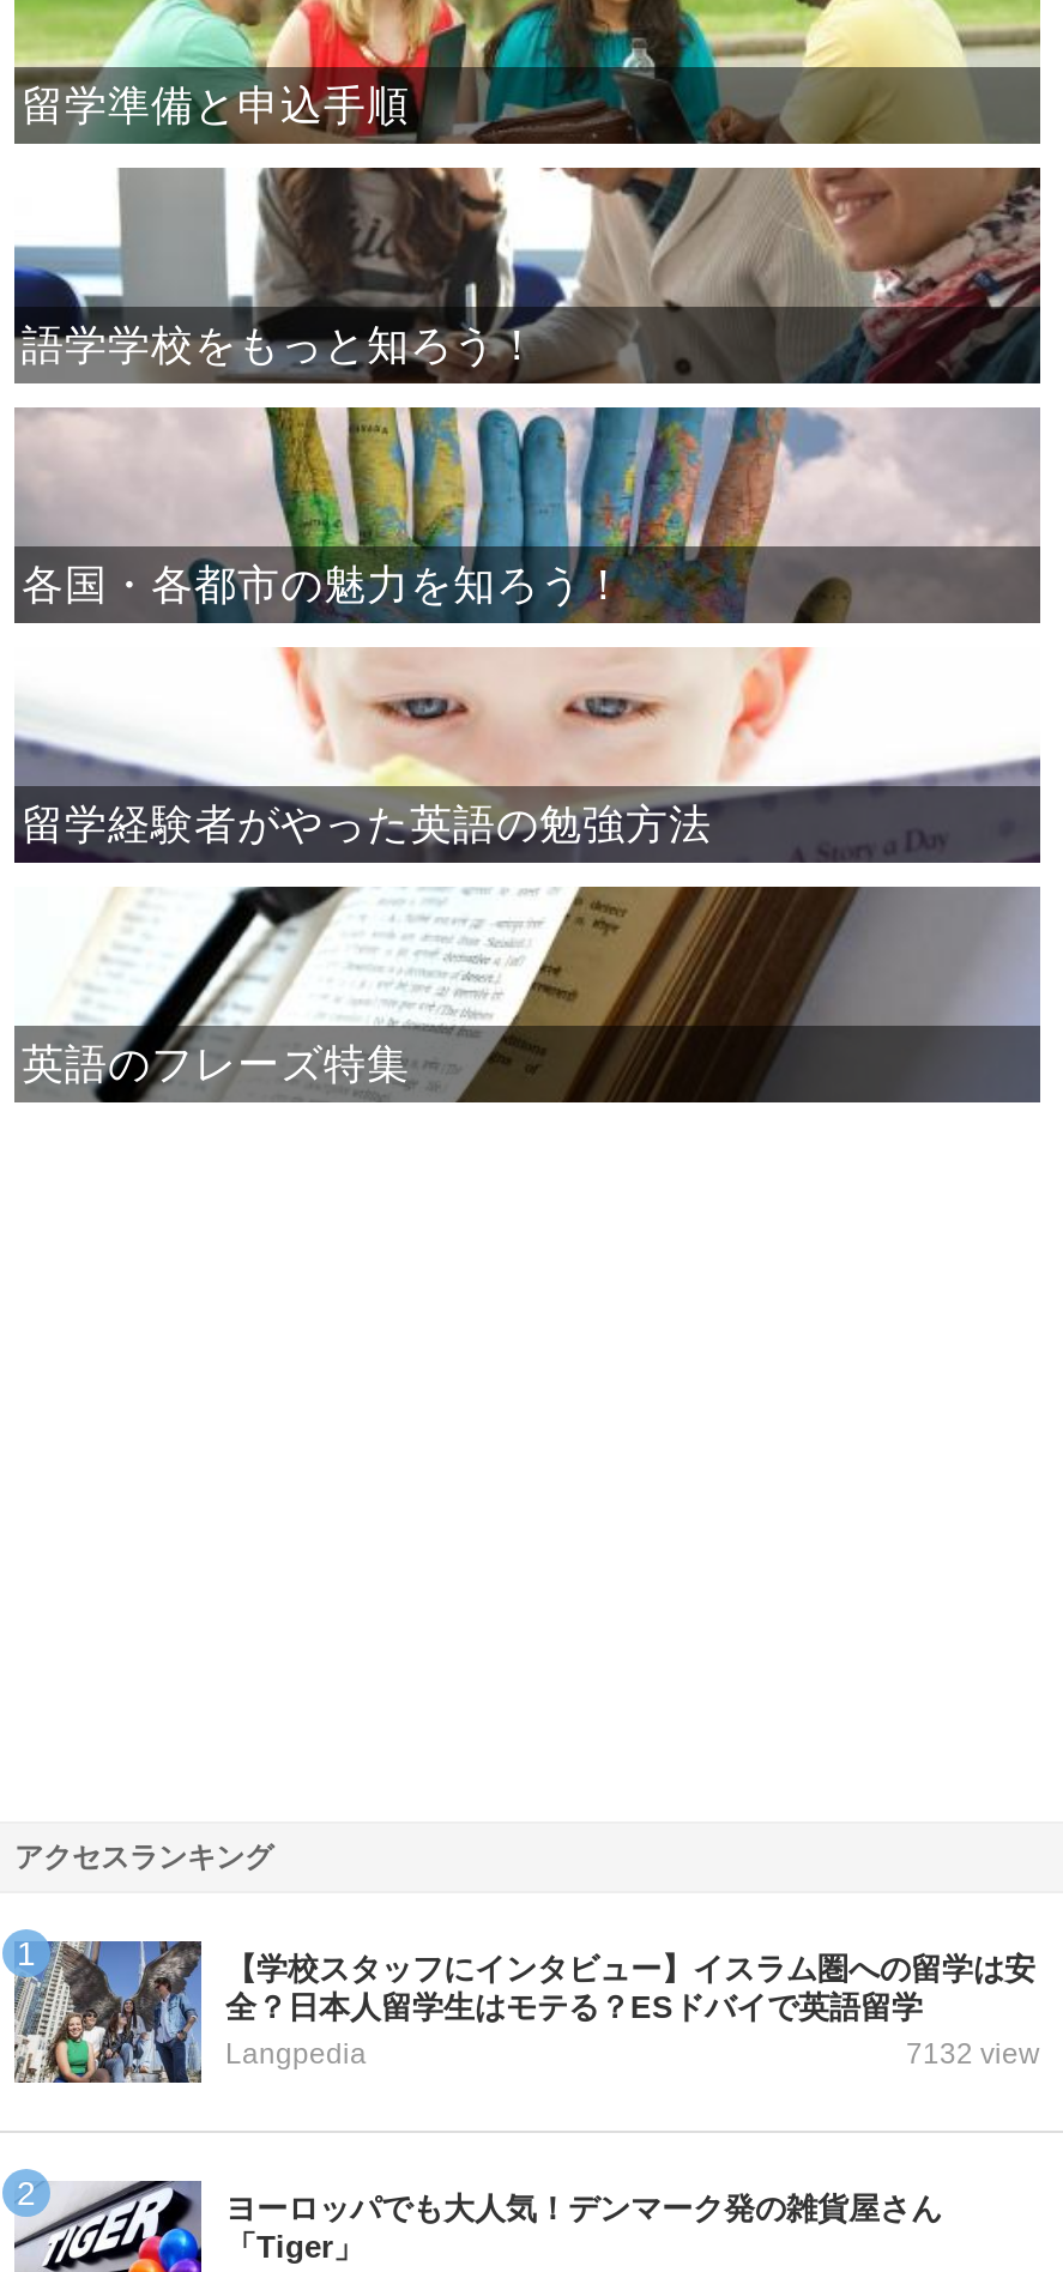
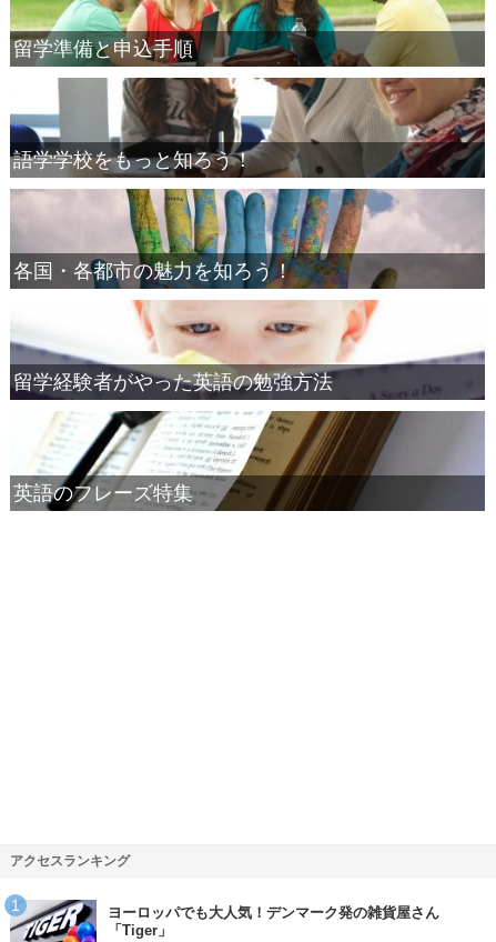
[14,1939,1040,2085] [image] | 【学校スタッフにインタビュー】イスラム圏への留学は安 | 全？日本人留学生はモテる？ESドバイで英語留学 | Langpedia | 7132 view -> none

